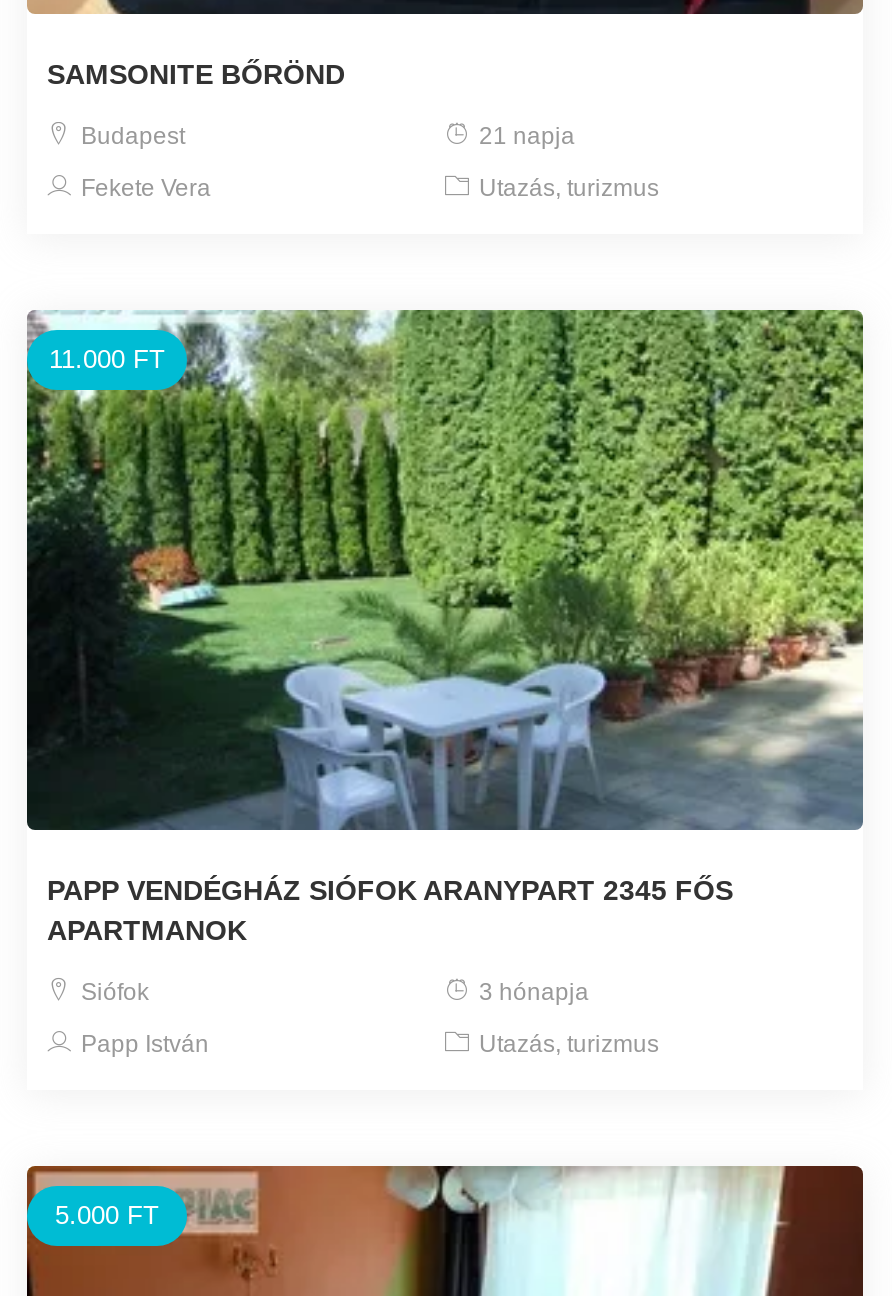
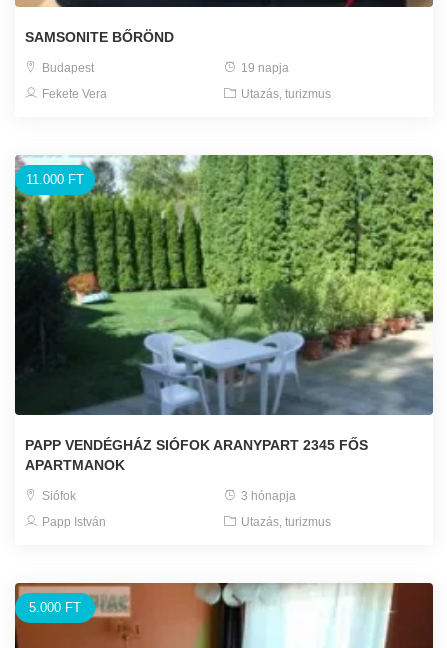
[473,122,575,150] 21 napja -> [238,61,289,75] 19 napja

